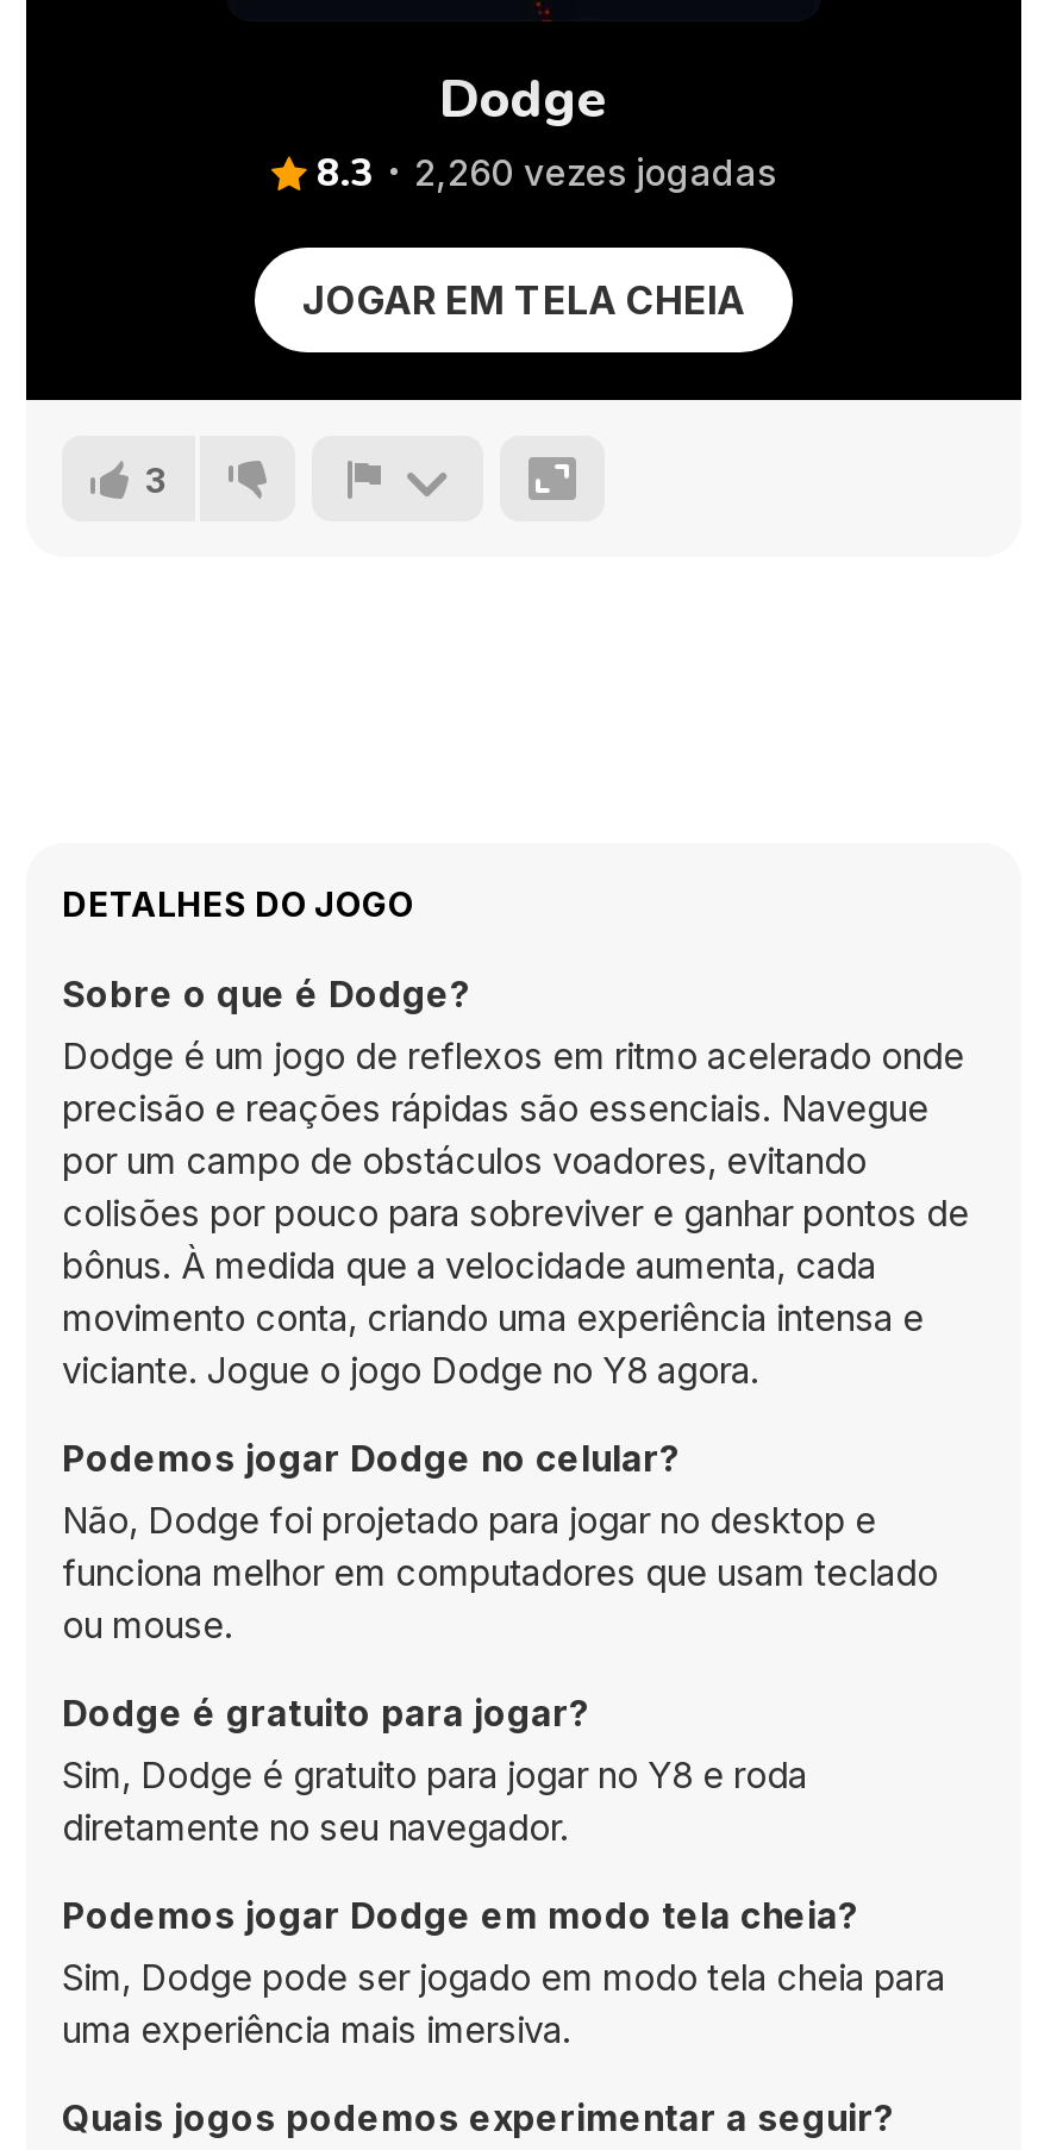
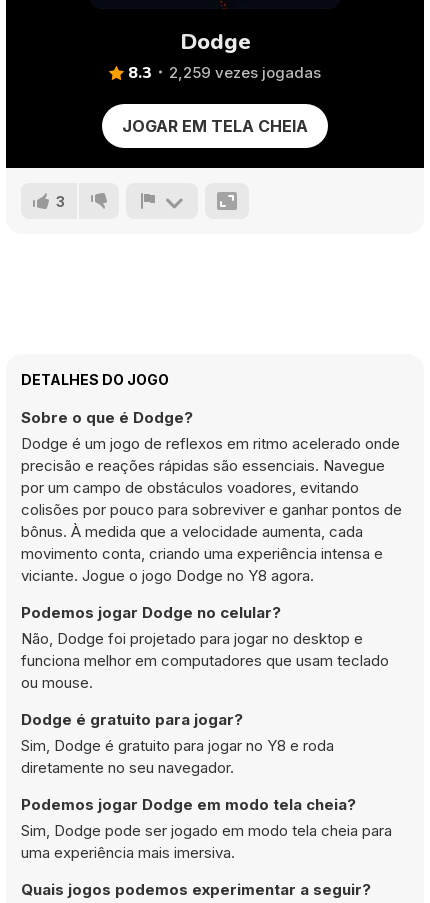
[414,150,776,195] 2,260 vezes jogadas -> [169,63,321,82] 2,259 vezes jogadas

